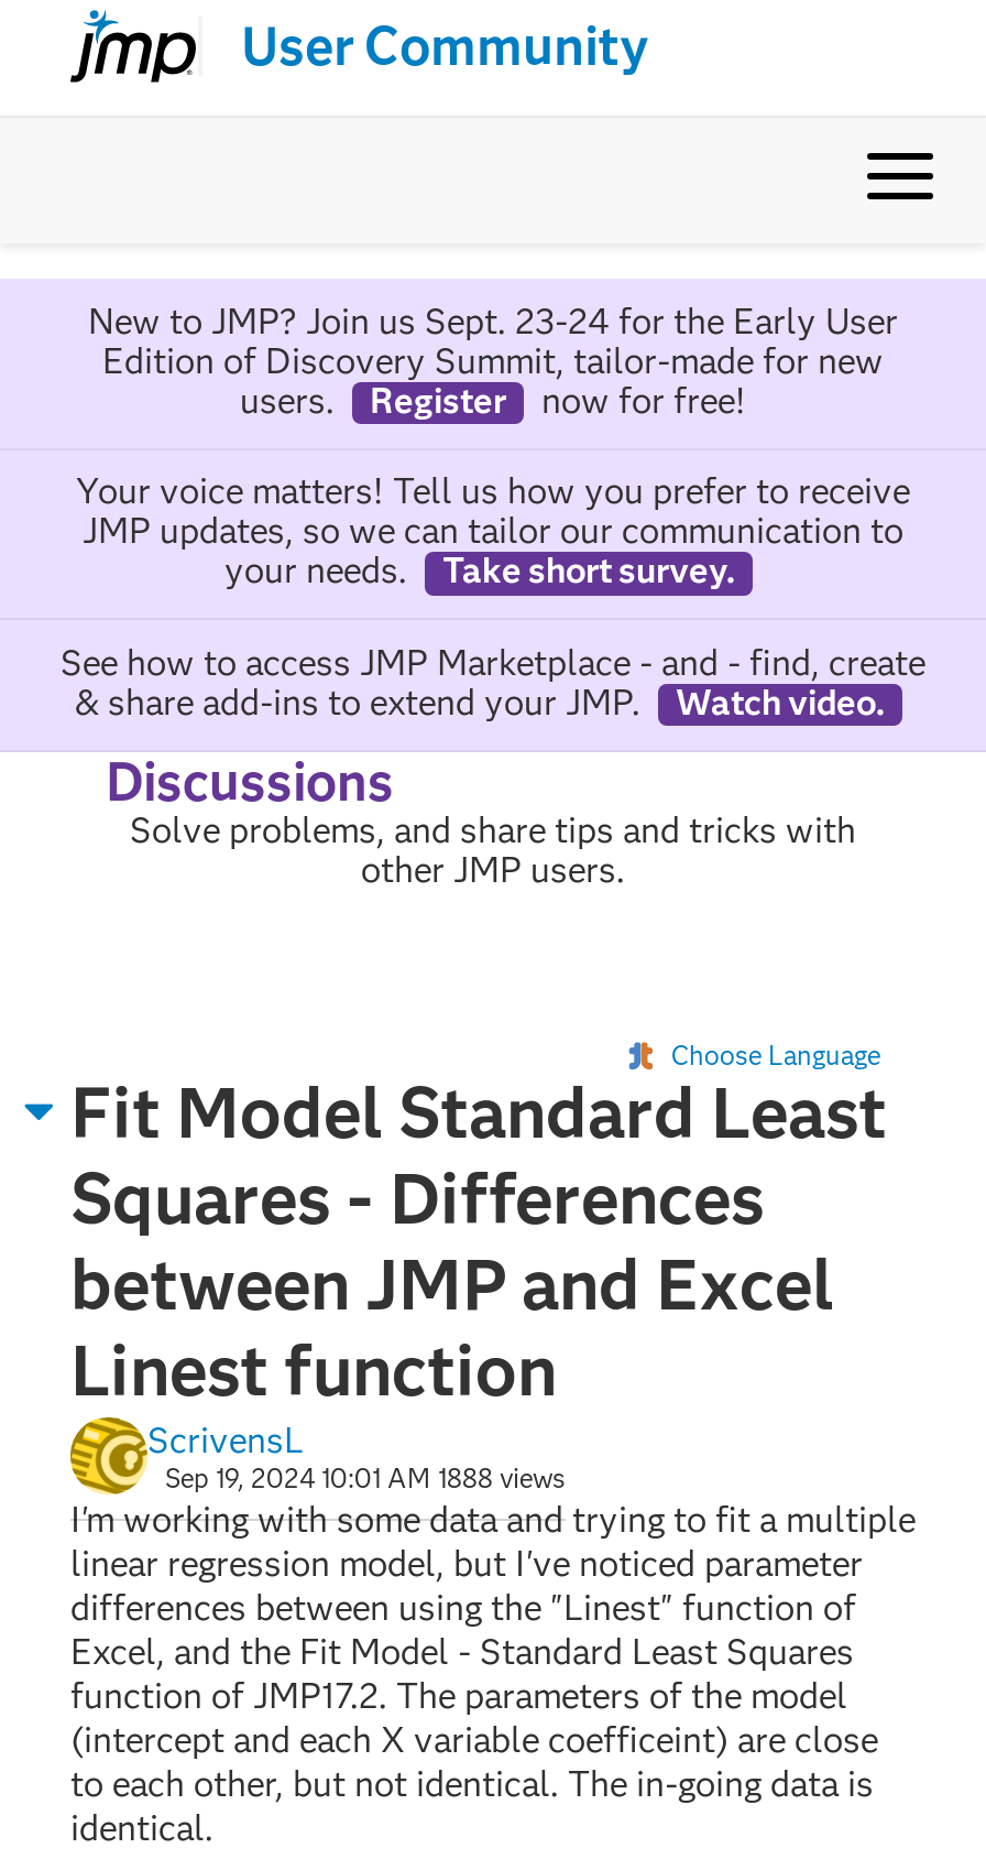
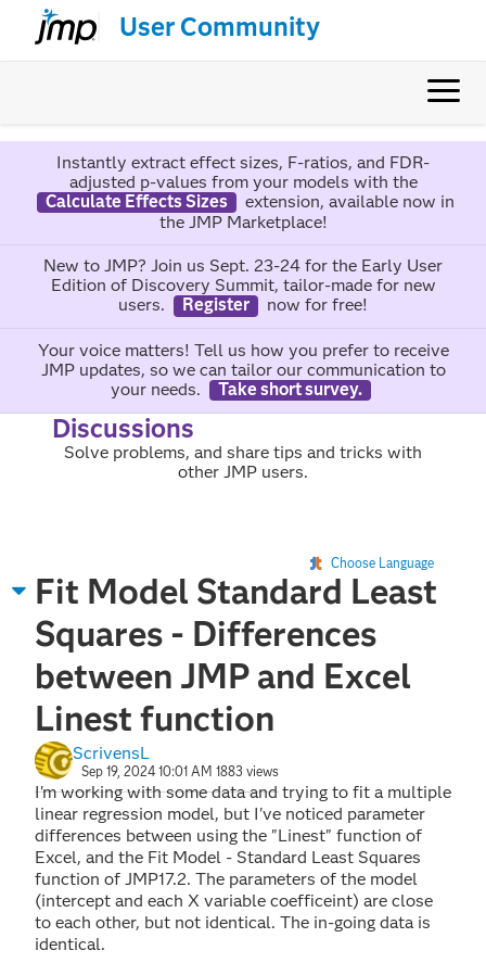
none -> [45,152,454,233] Instantly extract effect sizes, F-ratios, and FDR- | adjusted p-values from your models with the | Calculate Effects Sizes | extension, available now in | the JMP Marketplace!
moved [76,300,910,592] -> [37,255,449,399]: New to JMP? Join us Sept. 23-24 for the Early User | Edition of Discovery Summit, tailor-made for new | users. | ... | your needs. | Take short survey.
[61,641,925,723] See how to access JMP Marketplace - and - find, create | & share add-ins to extend your JMP. | Watch video. -> none
[165,1461,566,1494] Sep 19, 2024 10:01 AM 1888 views -> [81,763,279,779] Sep 19, 2024 10:01 AM 1883 views

